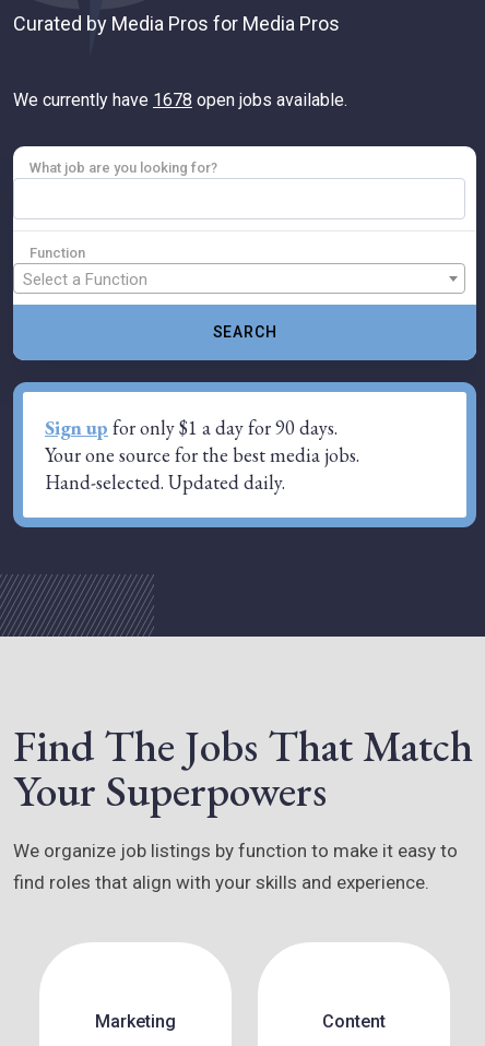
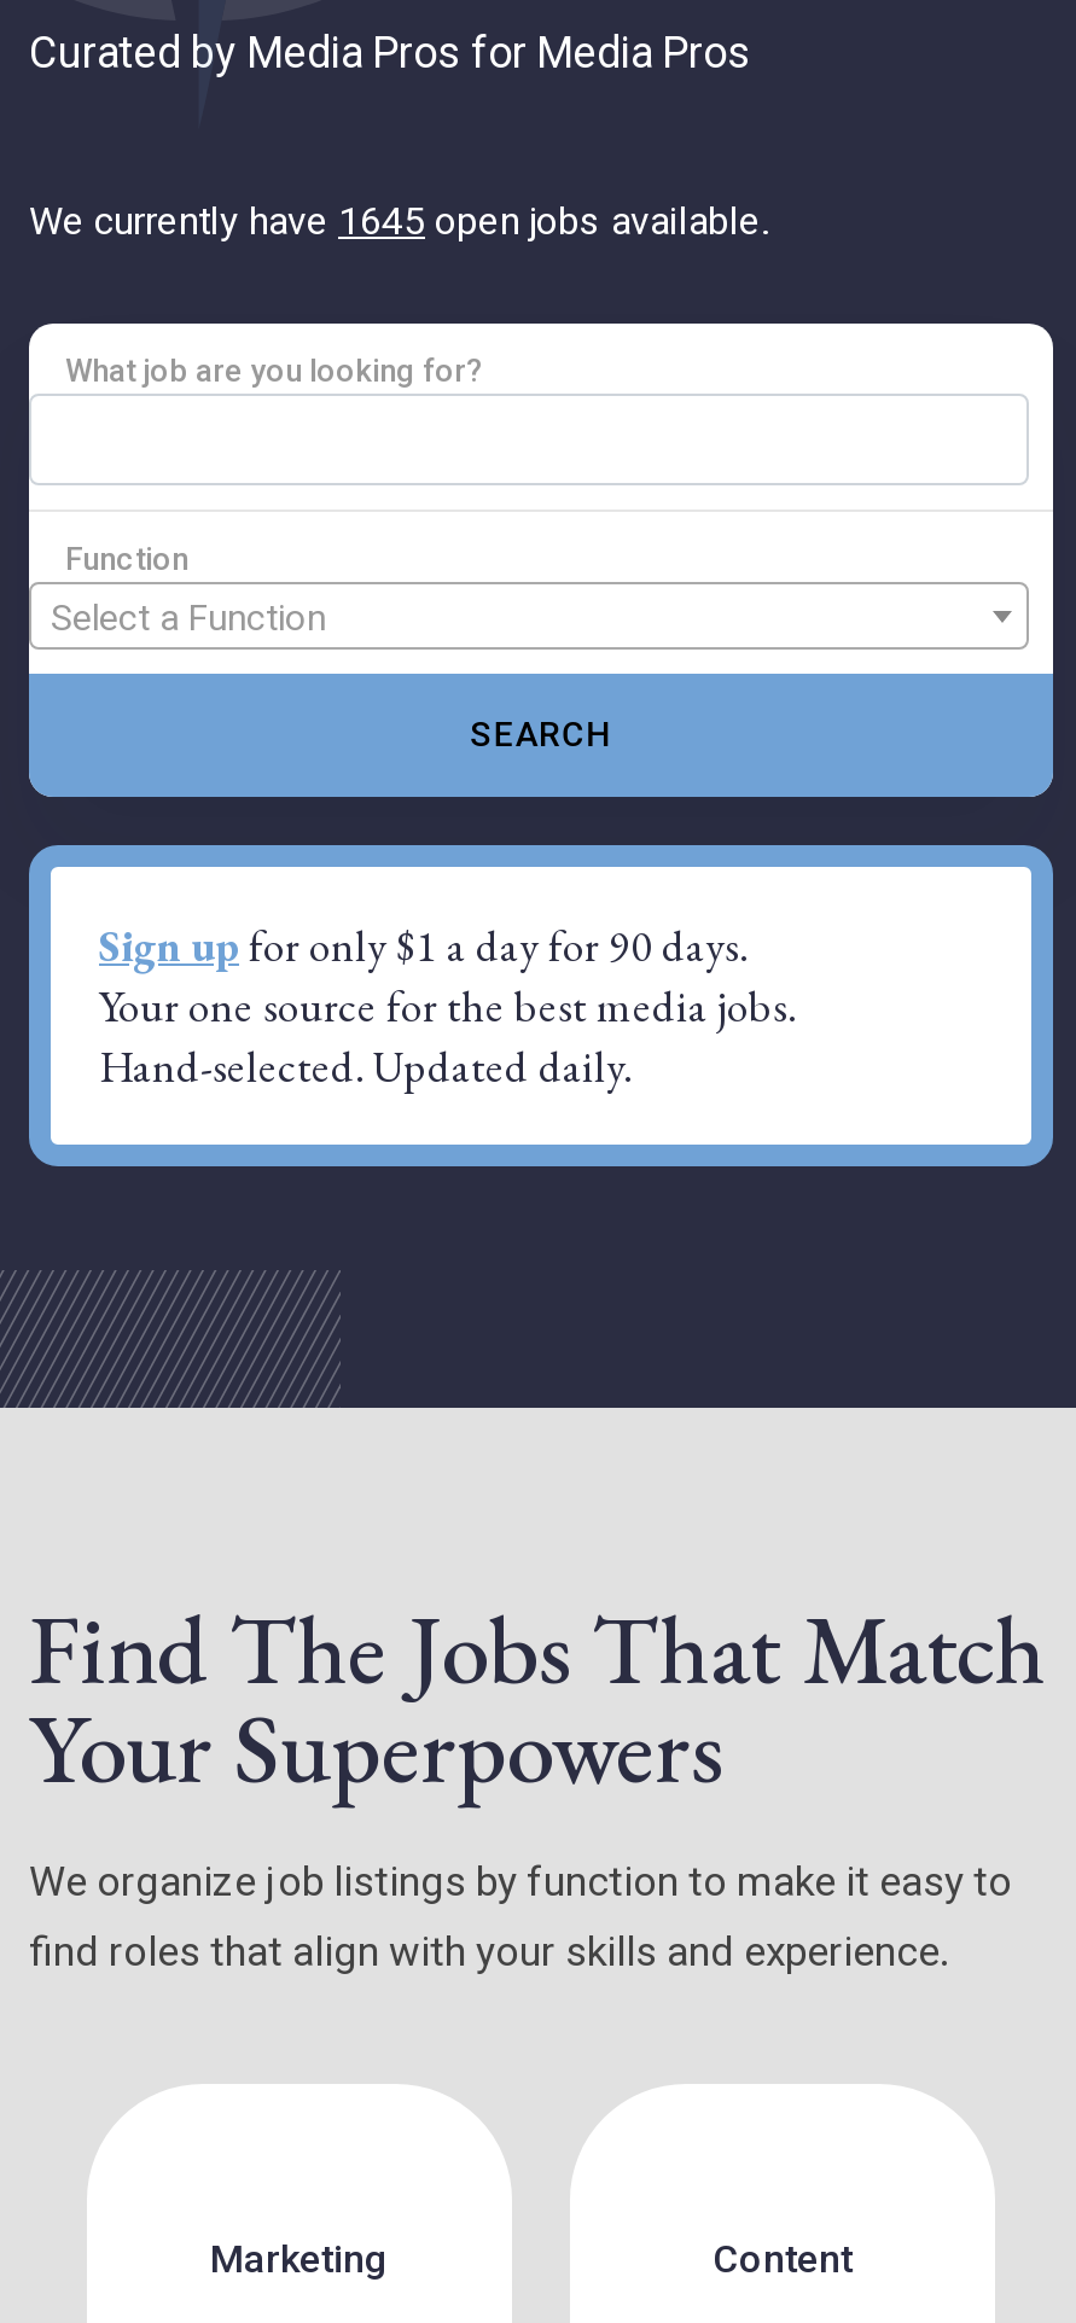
[13,90,347,110] We currently have 1678 open jobs available. -> [29,198,768,244] We currently have 1645 open jobs available.

